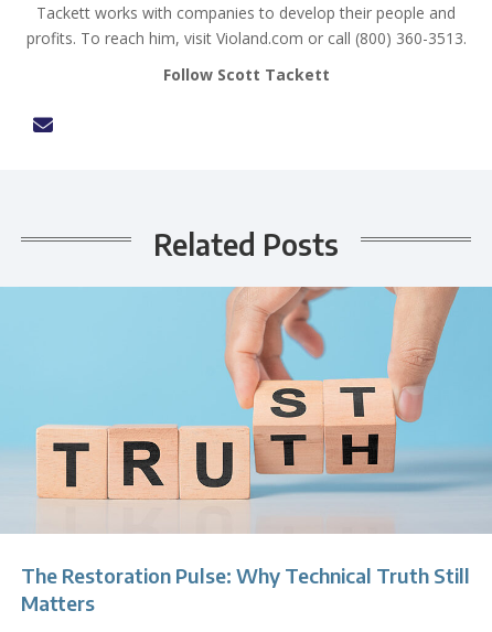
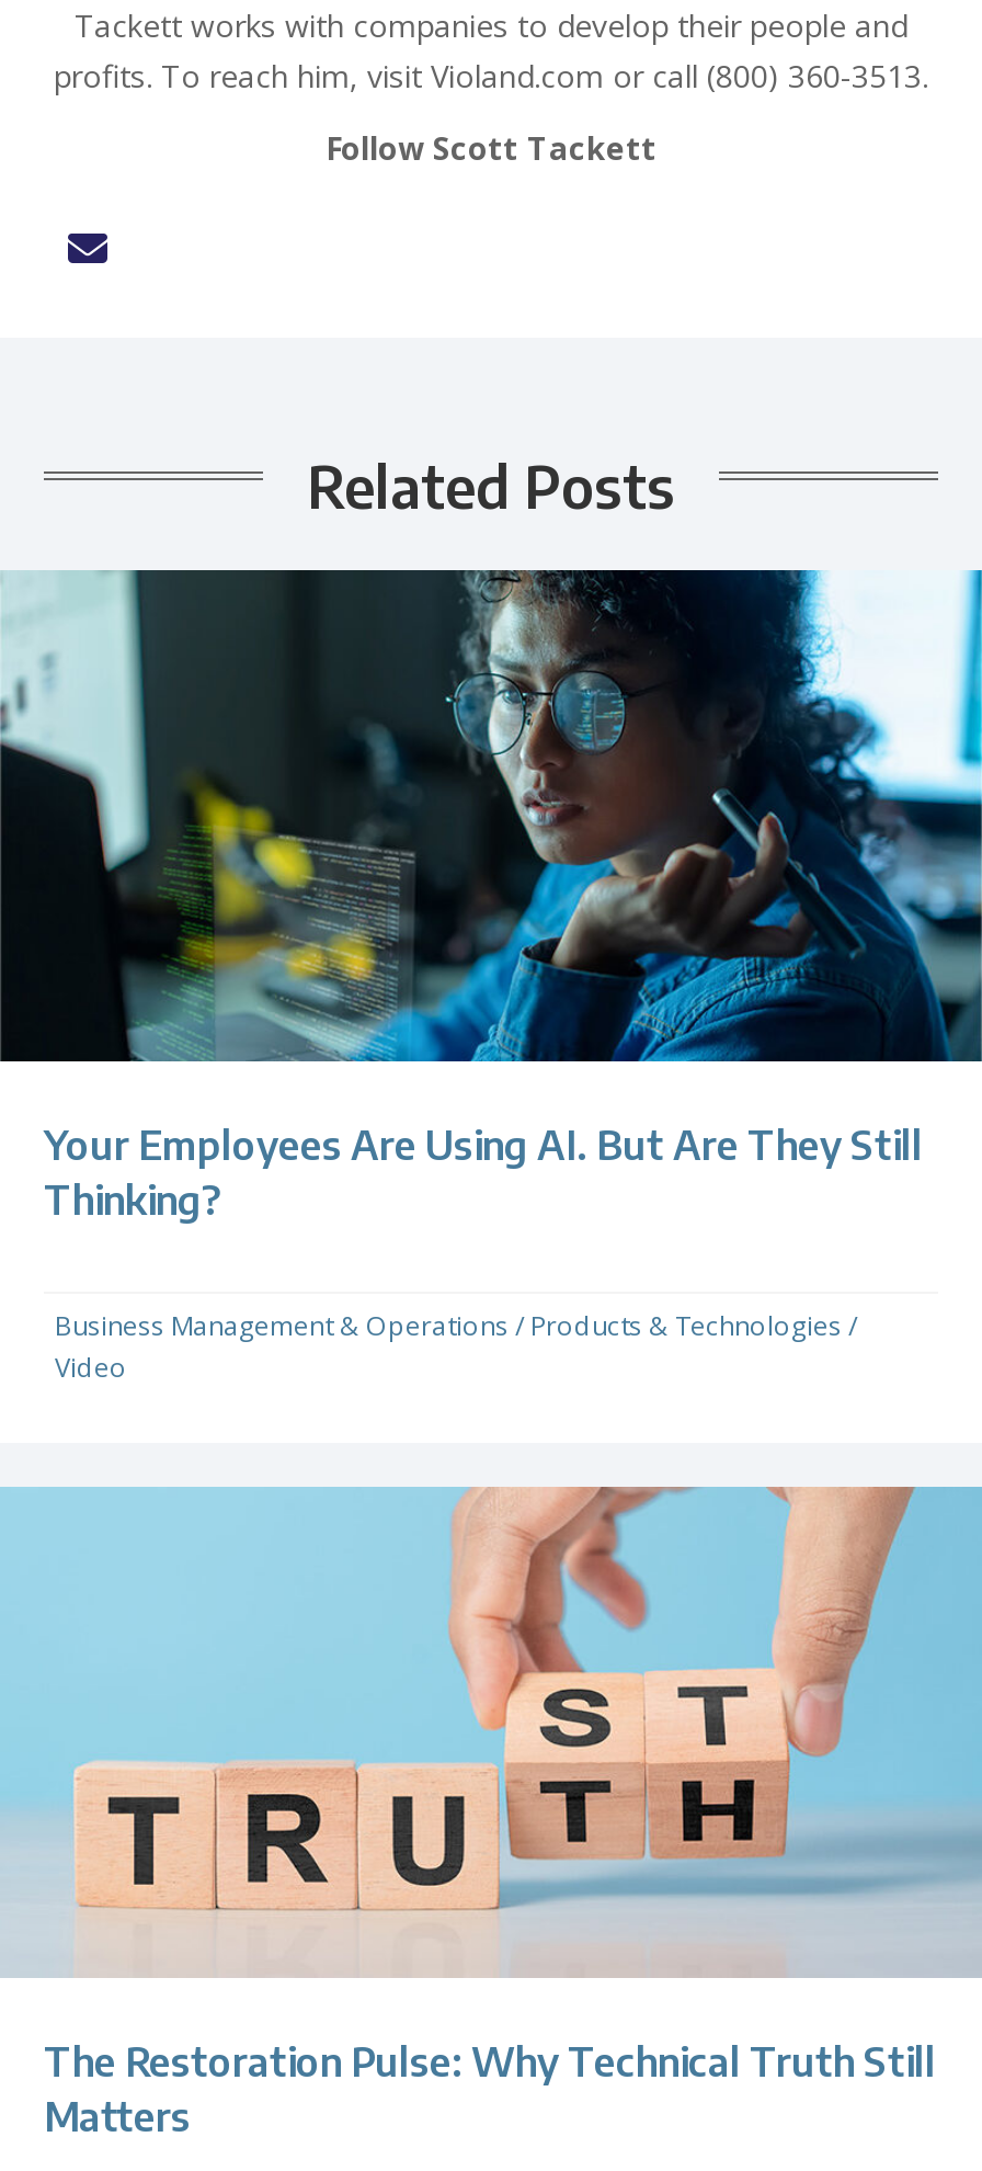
none -> [7,568,975,1386] [image] | Your Employees Are Using AI. But Are They Still | Thinking? | Business Management & Operations / Products & Technologies / | Video

